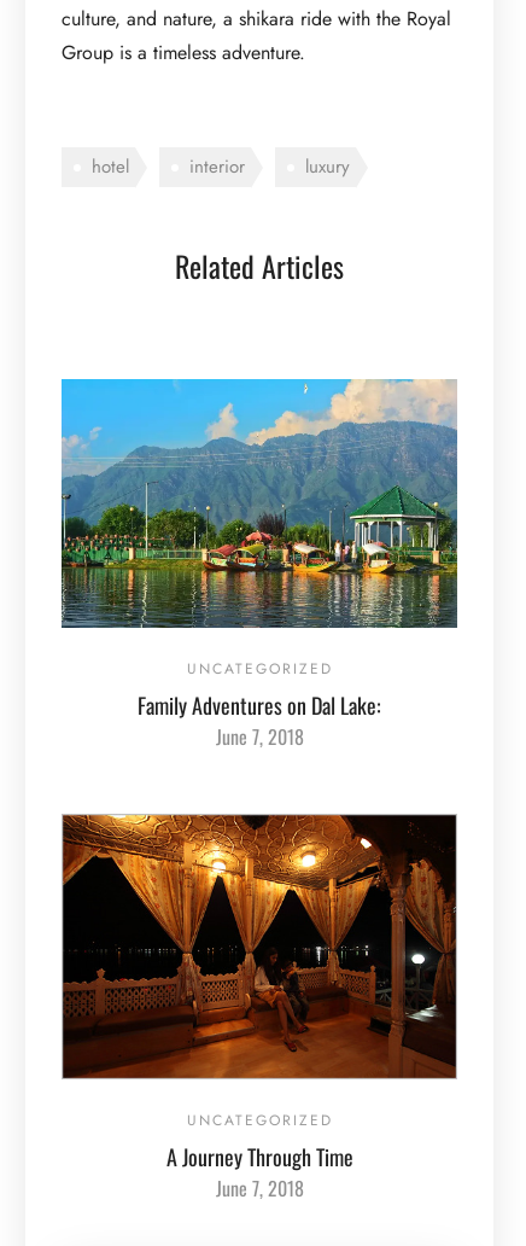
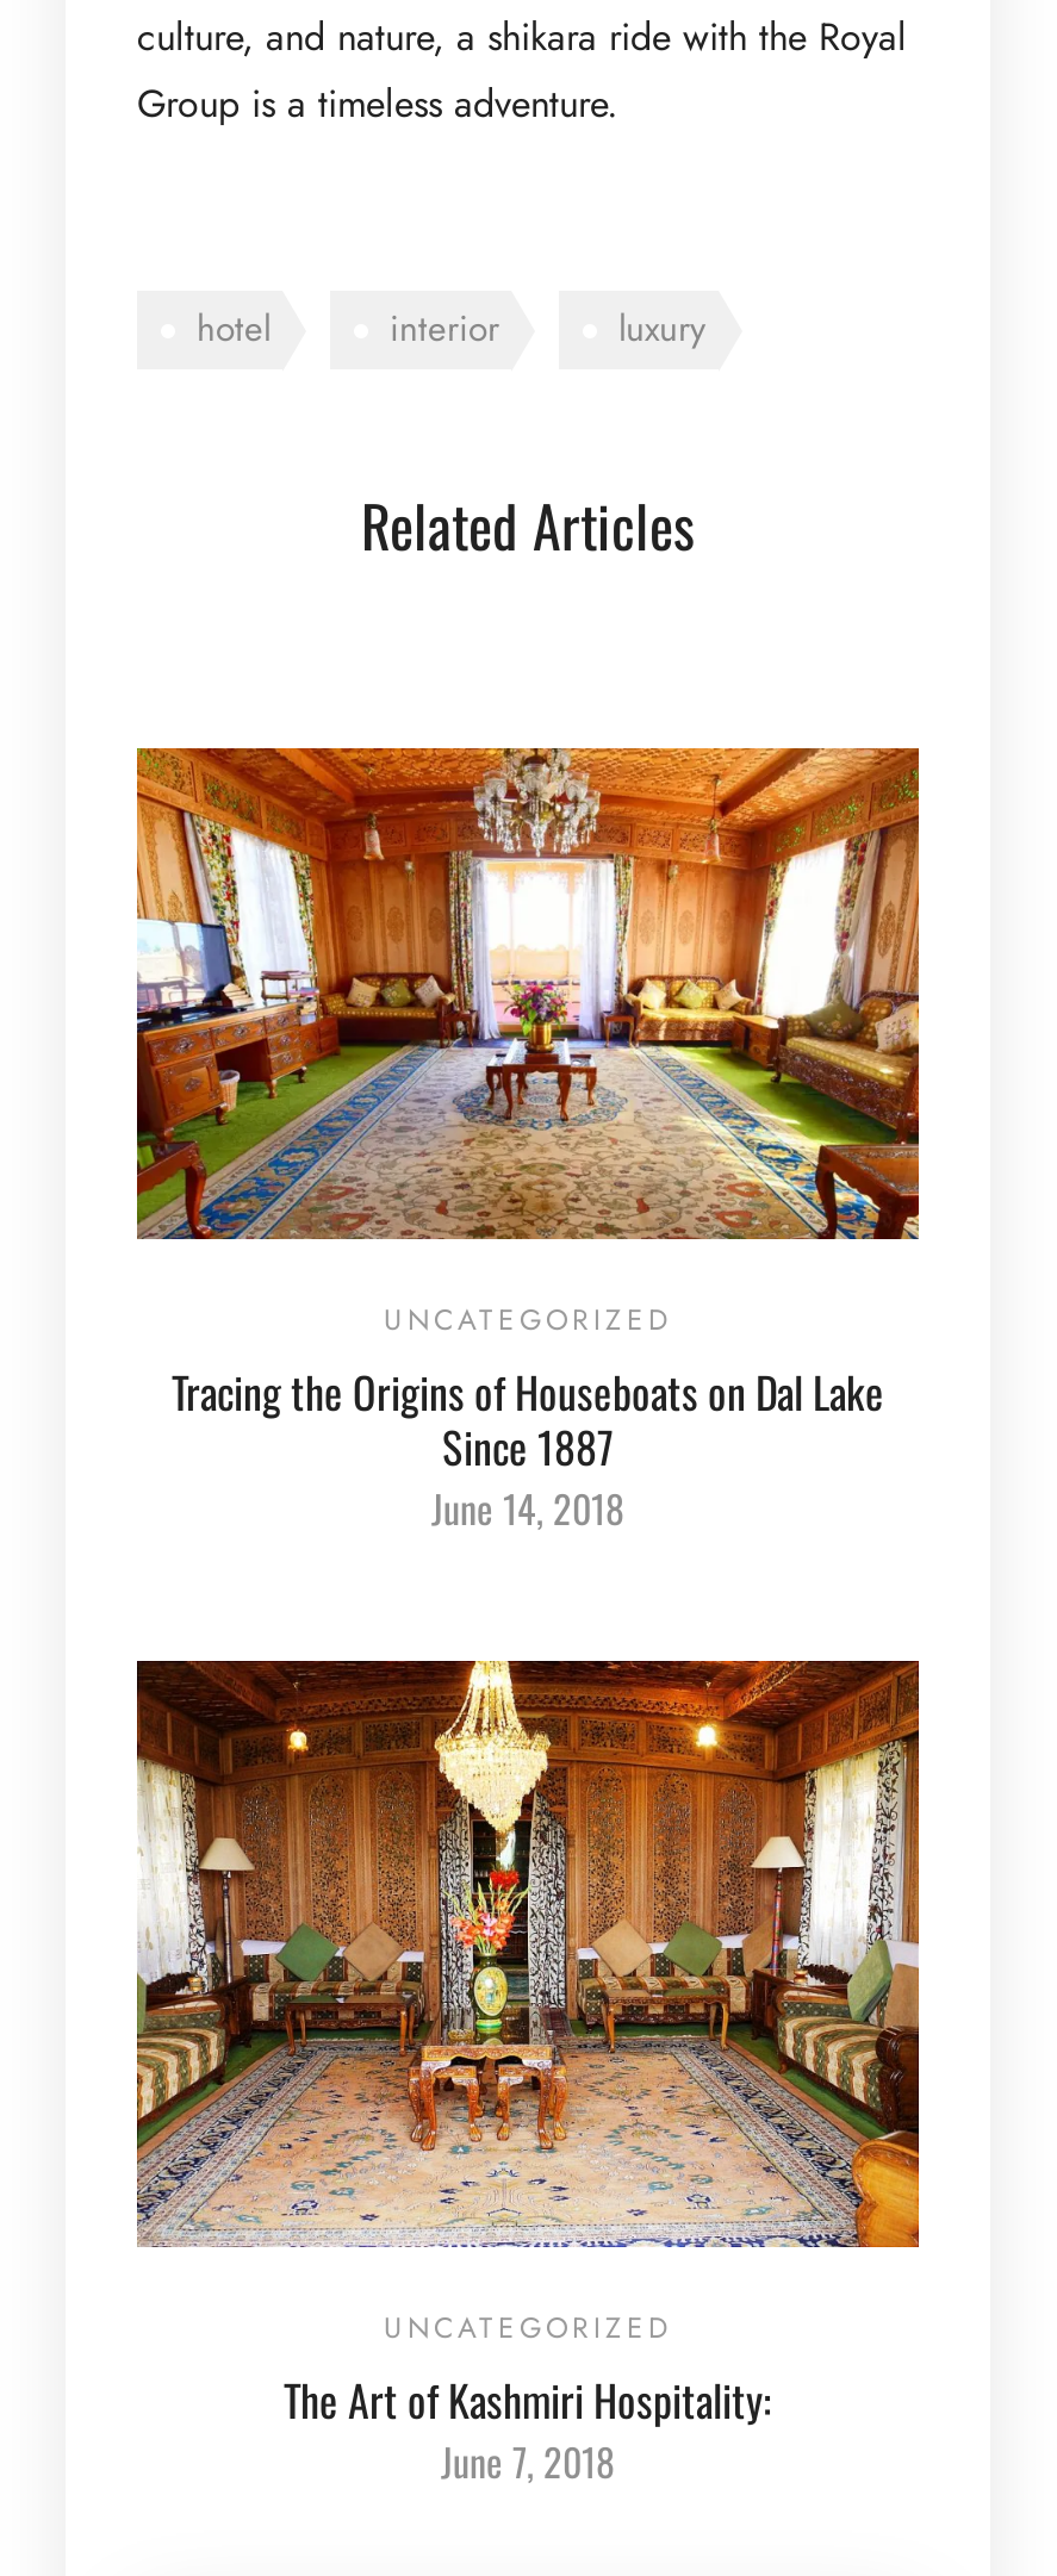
[60,378,458,629] [image] -> [135,746,921,1242] [image]
[138,690,381,751] Family Adventures on Dal Lake: | June 7, 2018 -> [172,1361,884,1537] Tracing the Origins of Houseboats on Dal Lake | Since 1887 | June 14, 2018
[62,814,457,1079] [image] -> [135,1656,921,2247] [image]
[166,1141,353,1172] A Journey Through Time -> [284,2369,772,2431] The Art of Kashmiri Hospitality:

